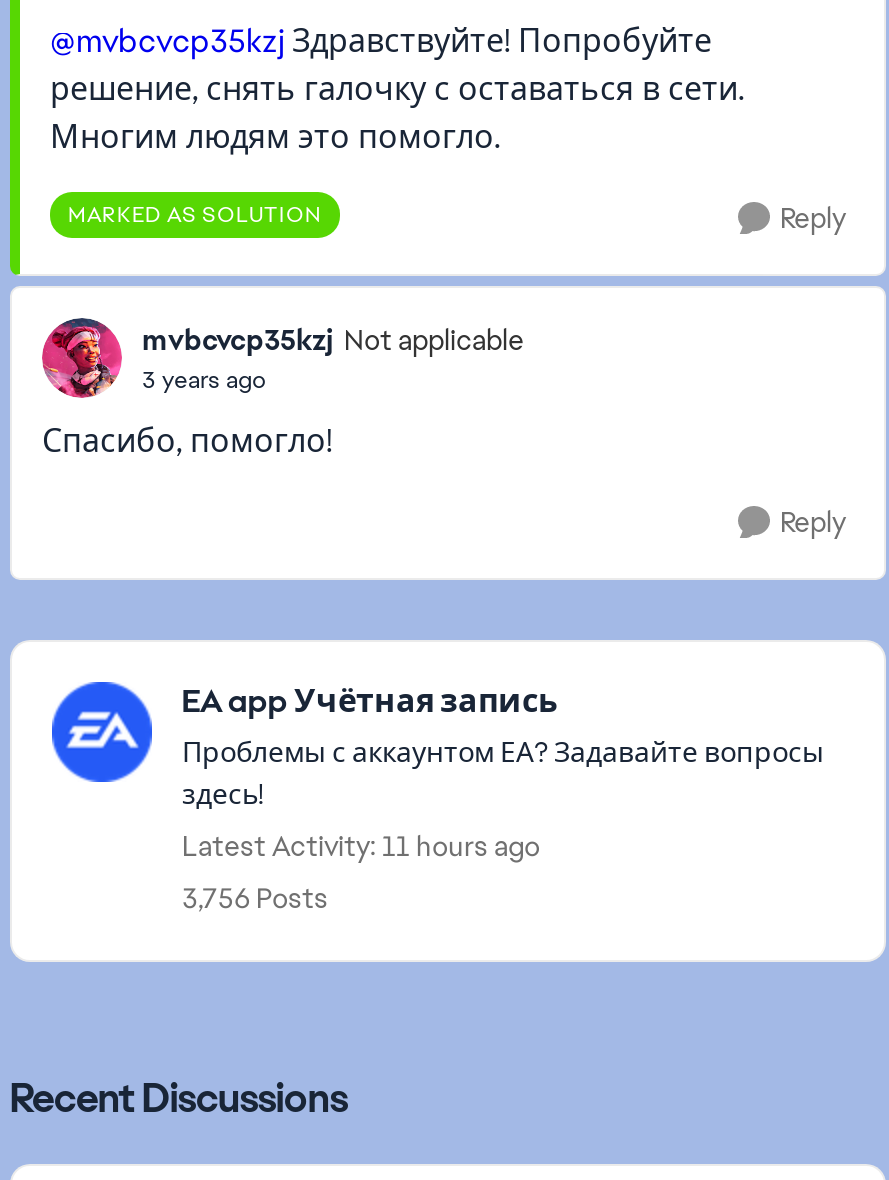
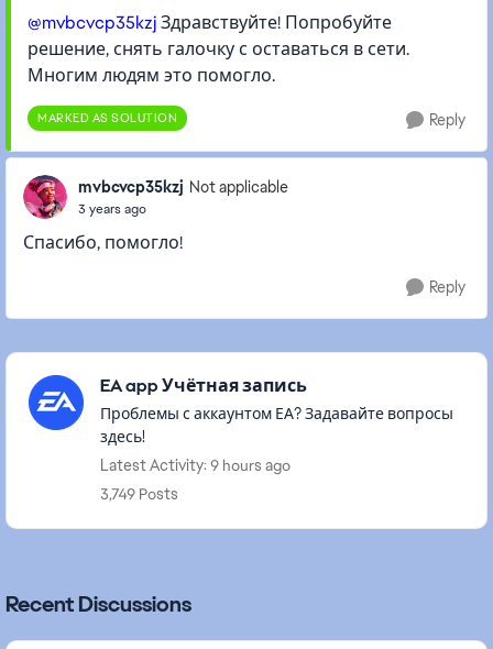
[182,828,540,864] Latest Activity: 11 hours ago -> [100,455,291,475] Latest Activity: 9 hours ago
[182,880,328,916] 3,756 Posts -> [100,484,178,504] 3,749 Posts

